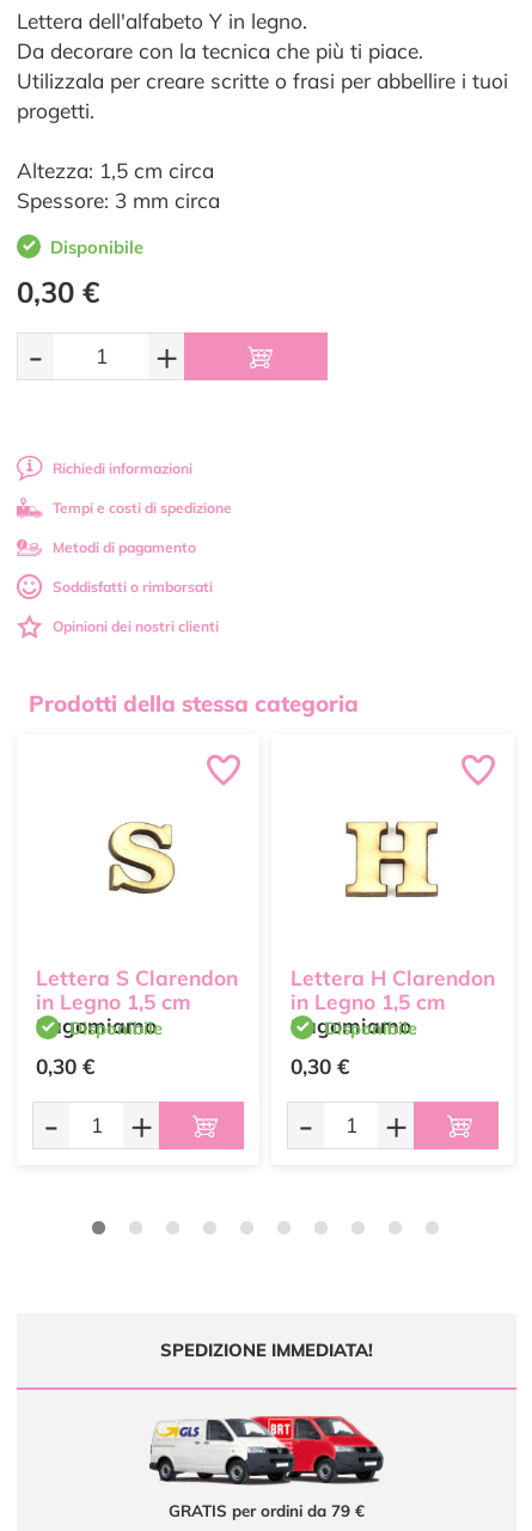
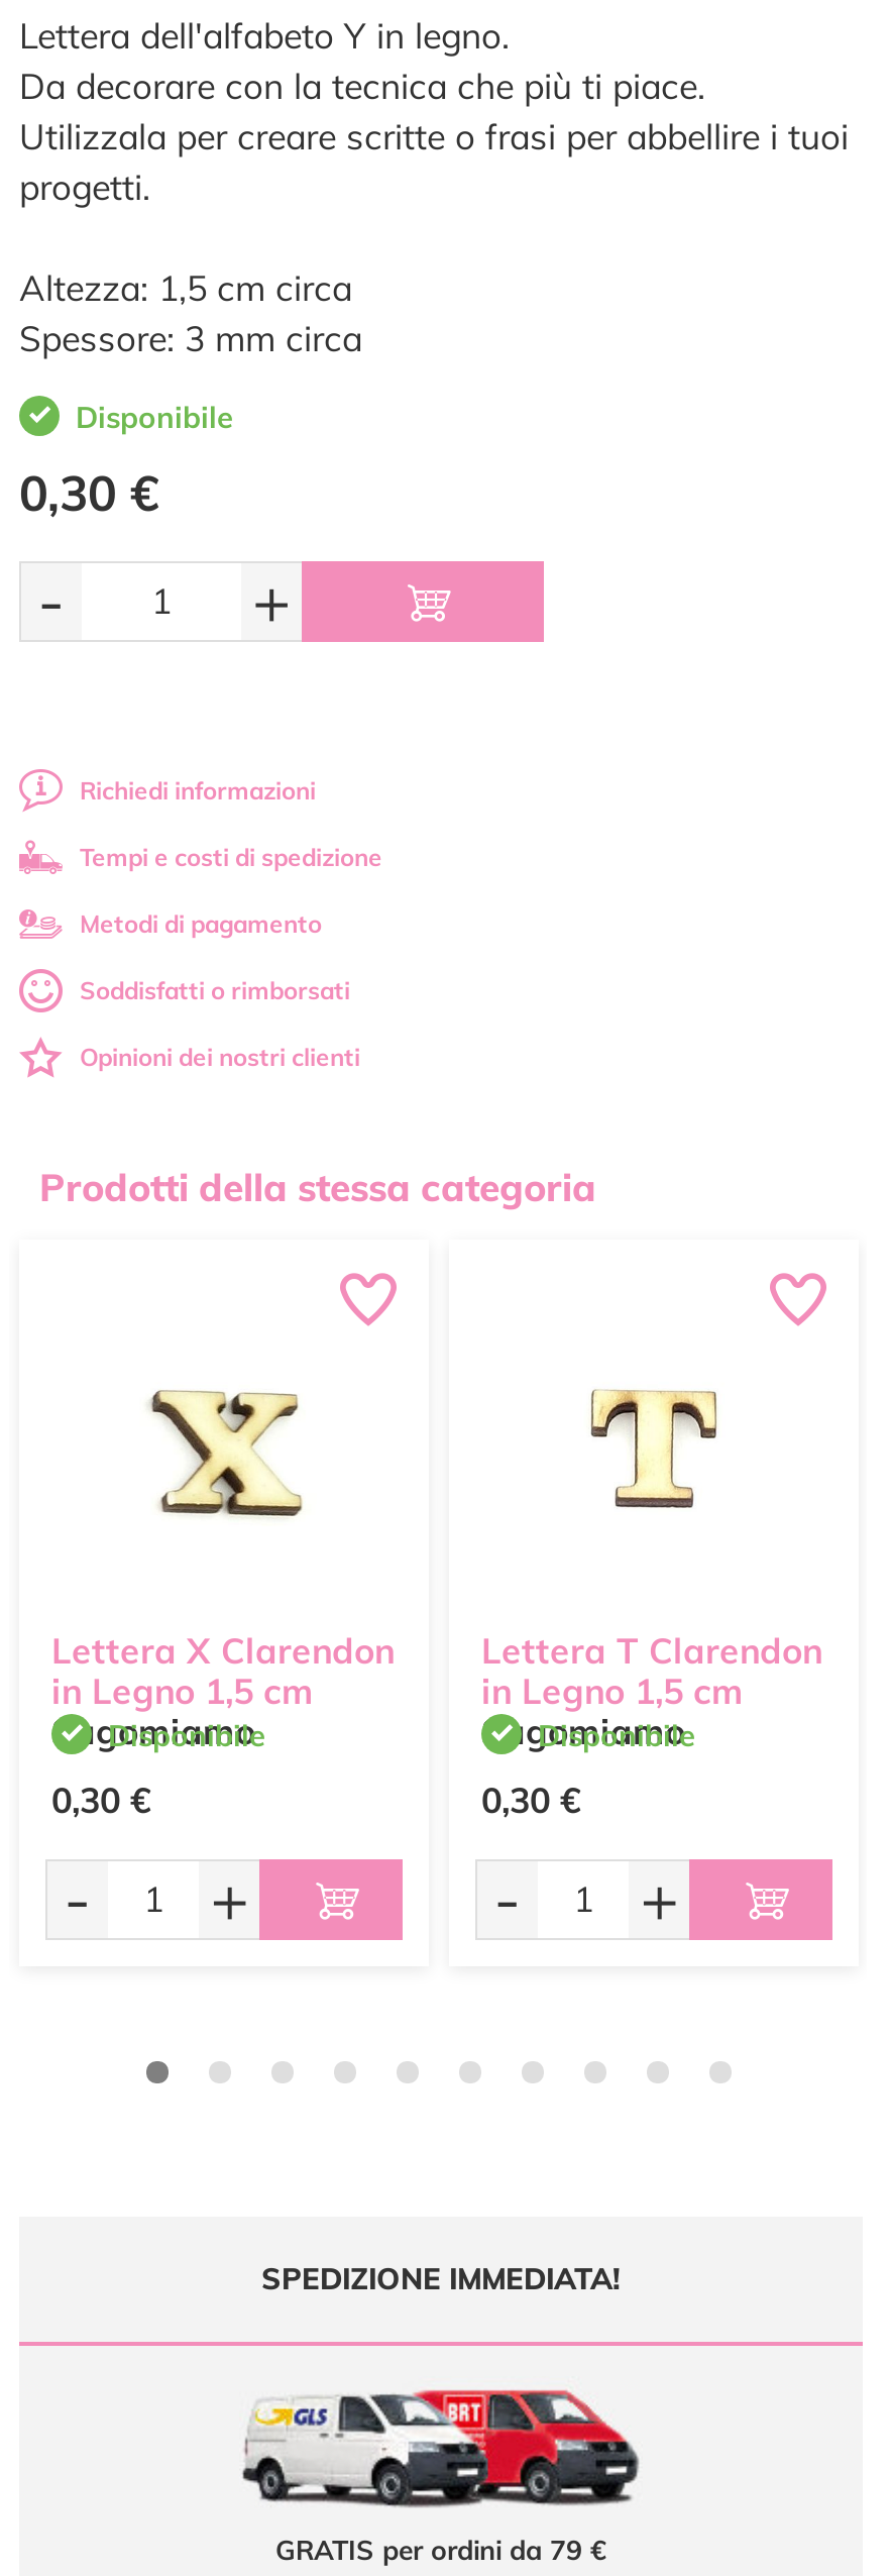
[94,821,184,899] [image] -> [148,1387,304,1520] [image]
[344,821,440,898] [image] -> [574,1387,732,1514] [image]
[36,965,238,990] Lettera S Clarendon -> [51,1629,395,1672] Lettera X Clarendon
[291,965,495,990] Lettera H Clarendon -> [481,1629,822,1672] Lettera T Clarendon

